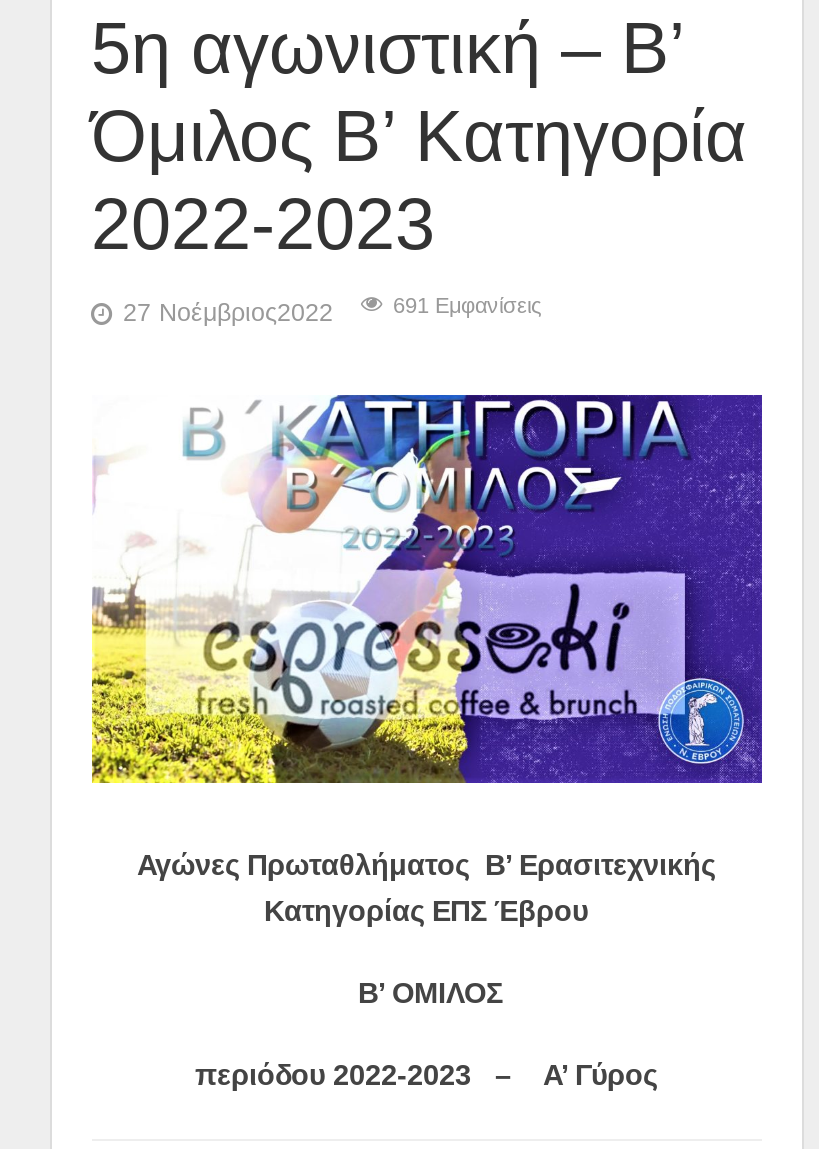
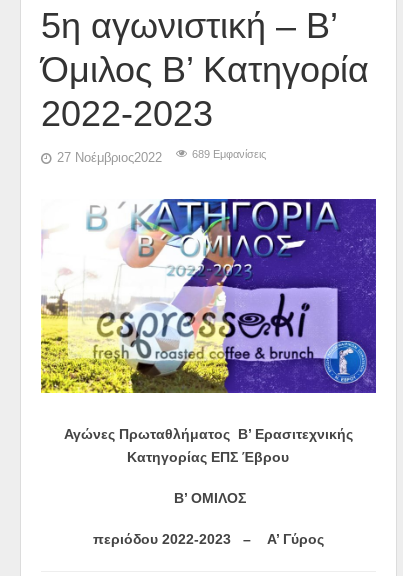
[393,293,541,317] 691 Εμφανίσεις -> [191,148,265,160] 689 Εμφανίσεις

